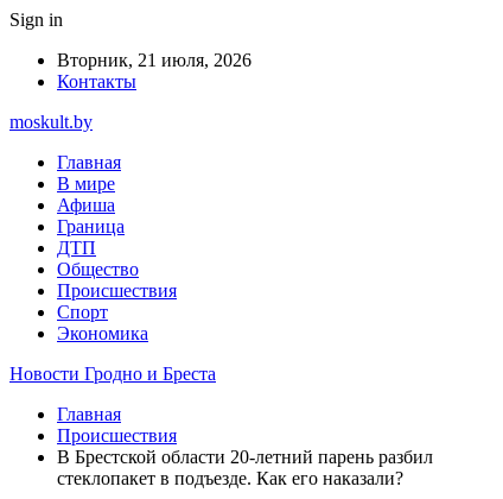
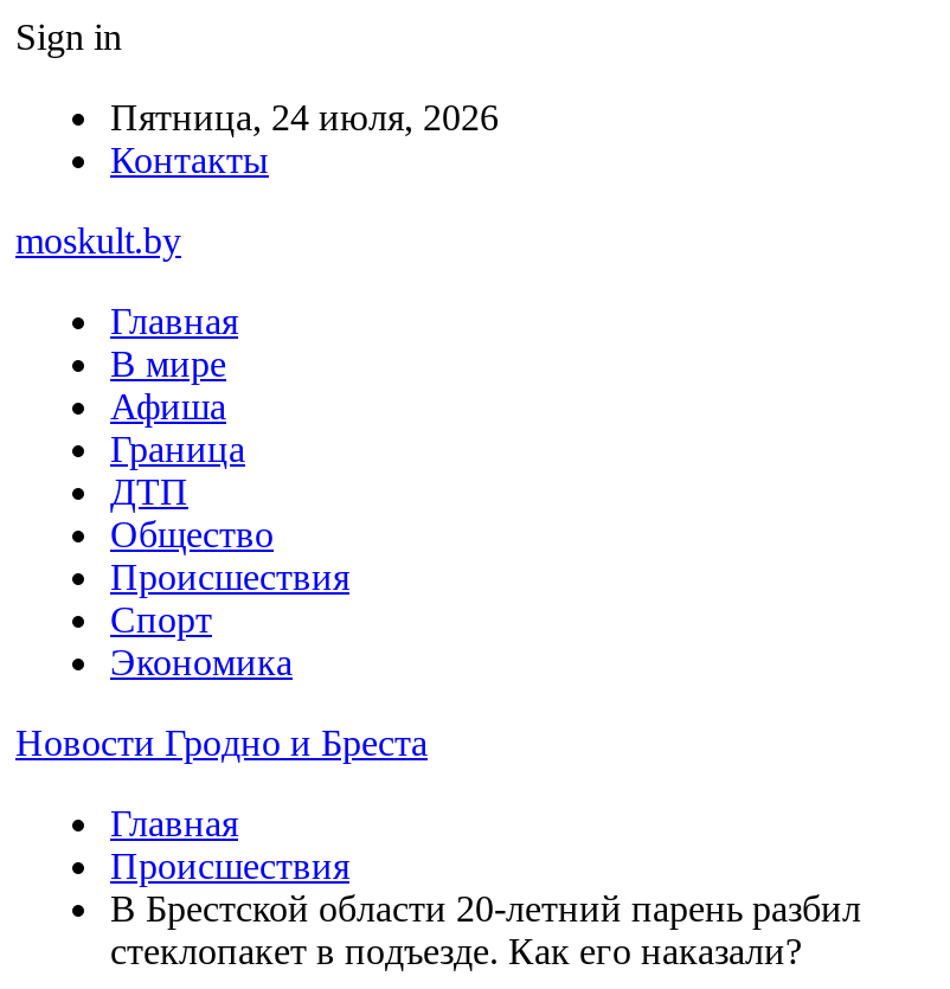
[57,50,251,70] Вторник, 21 июля, 2026 -> [110,97,499,137] Пятница, 24 июля, 2026

